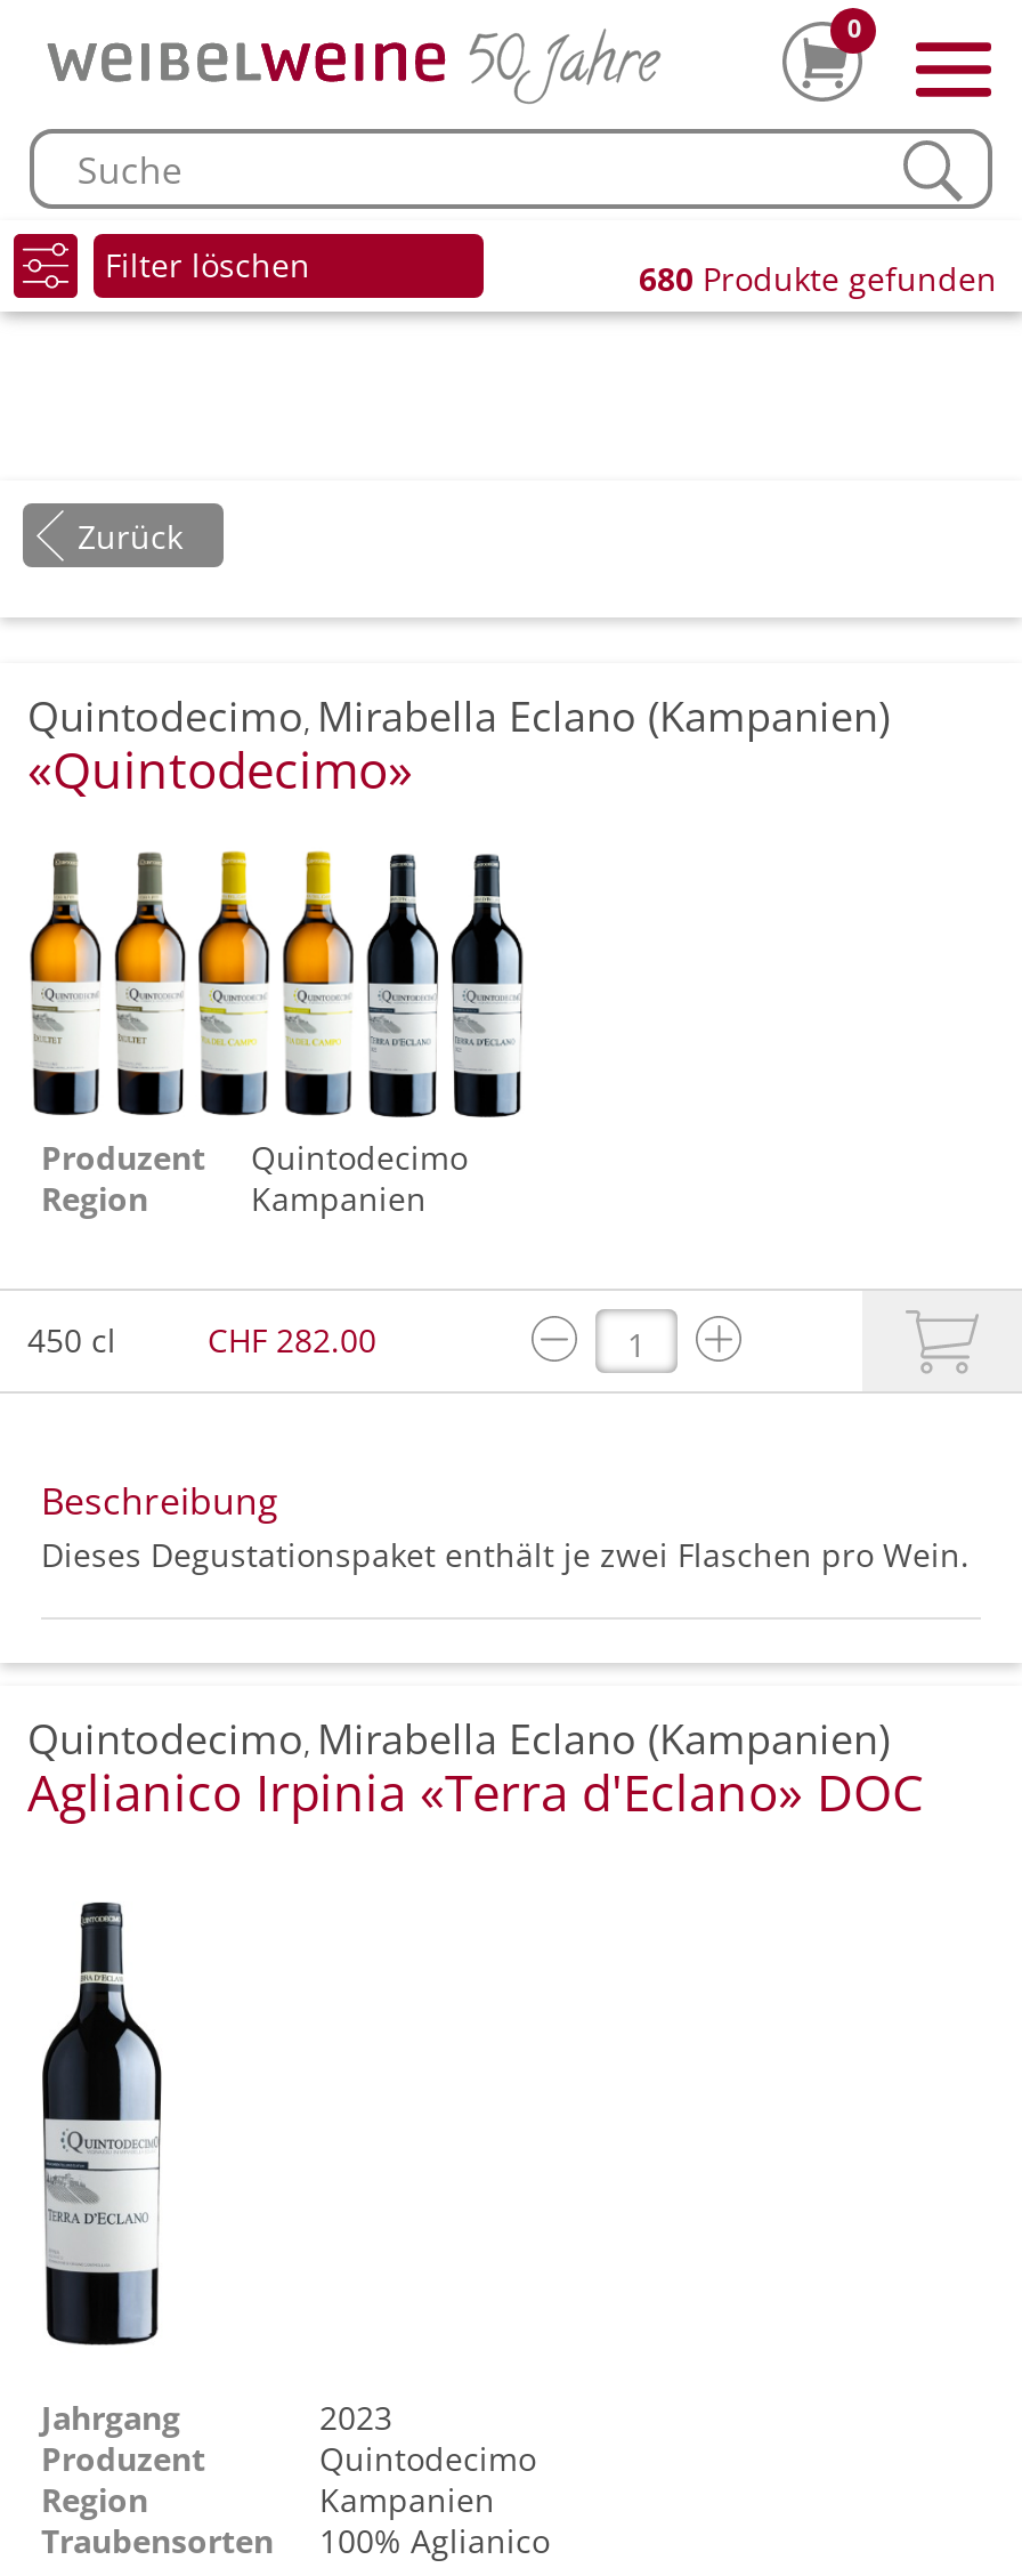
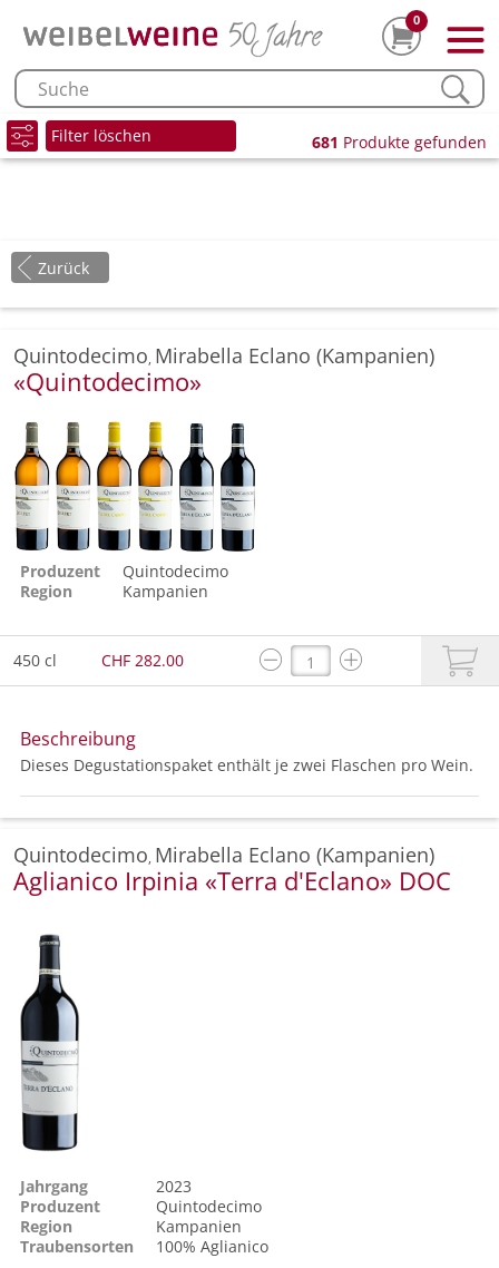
[639,257,997,300] 680 Produkte gefunden -> [312,131,487,153] 681 Produkte gefunden

